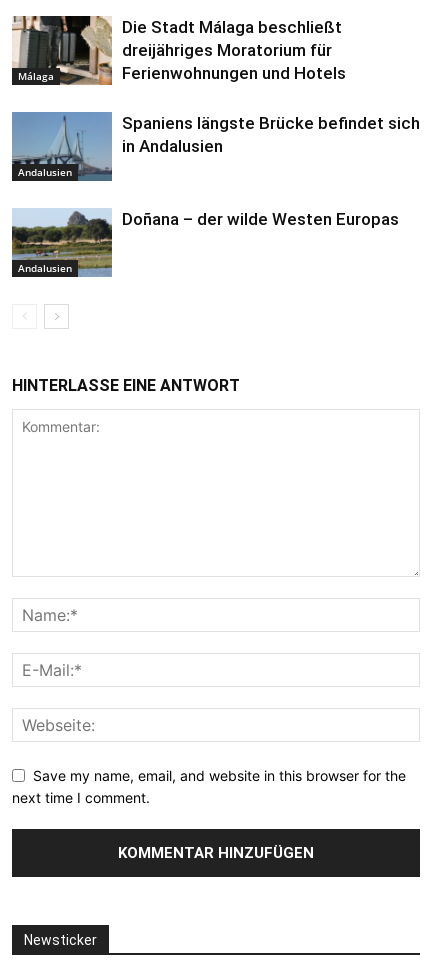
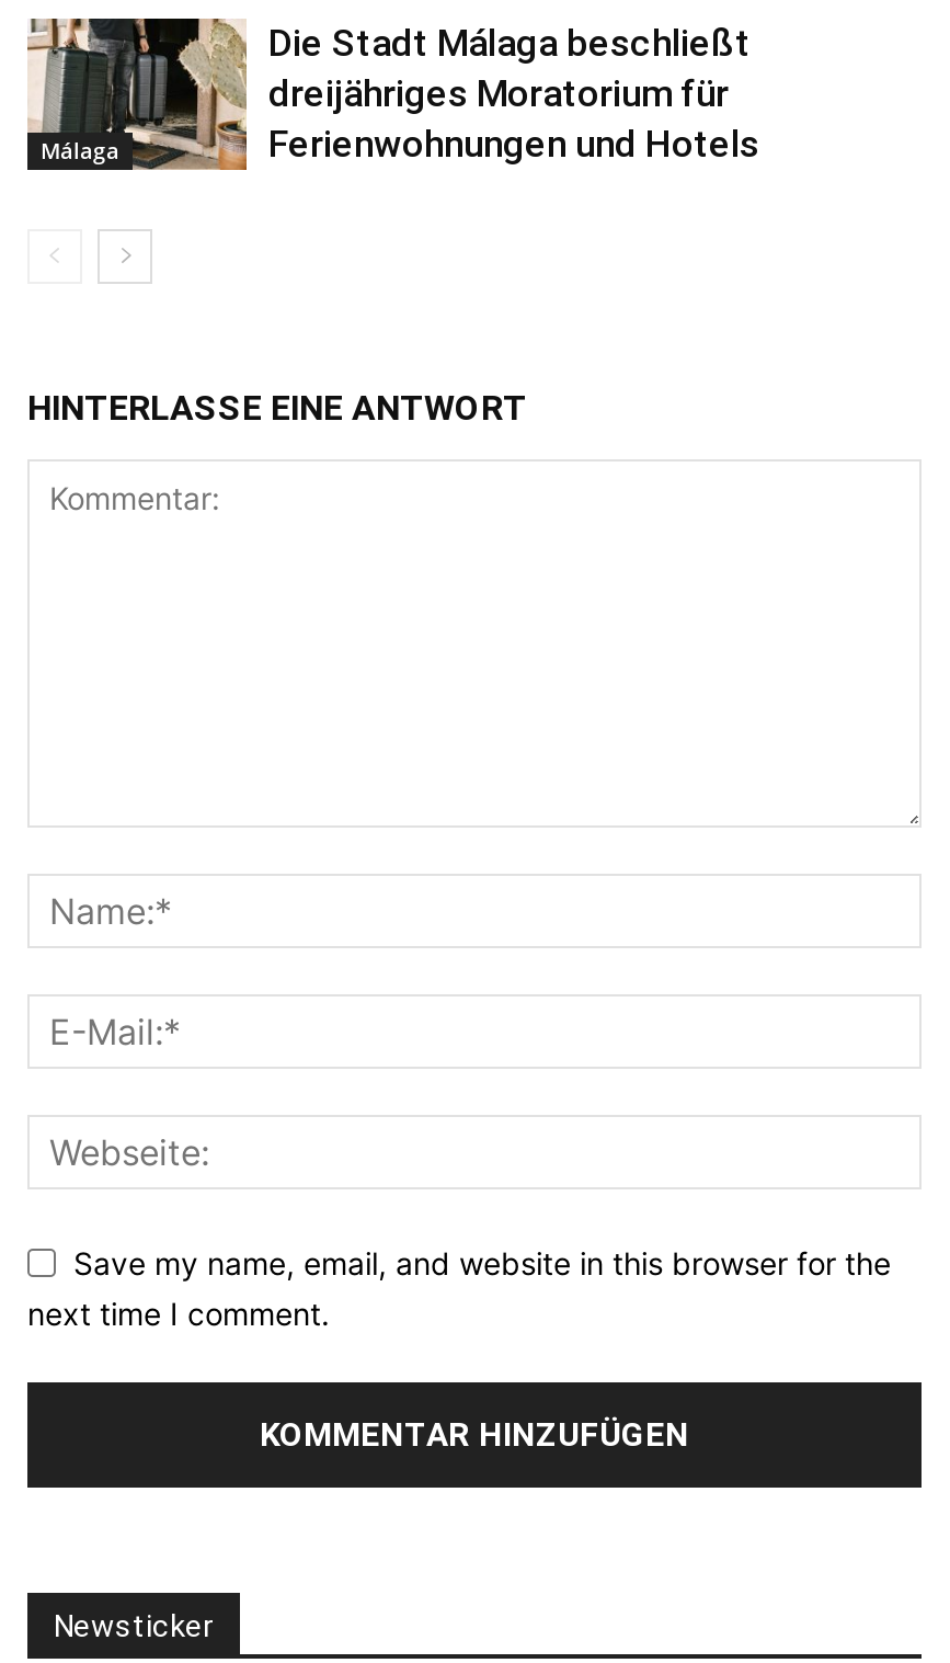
[11,111,113,182] [image] | Andalusien -> none
[122,113,420,156] Spaniens längste Brücke befindet sich | in Andalusien -> none
[11,208,113,278] [image] | Andalusien -> none
[122,209,399,229] Doñana – der wilde Westen Europas -> none

